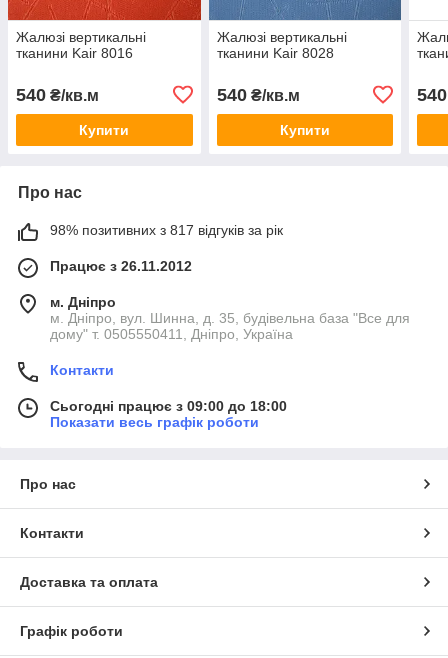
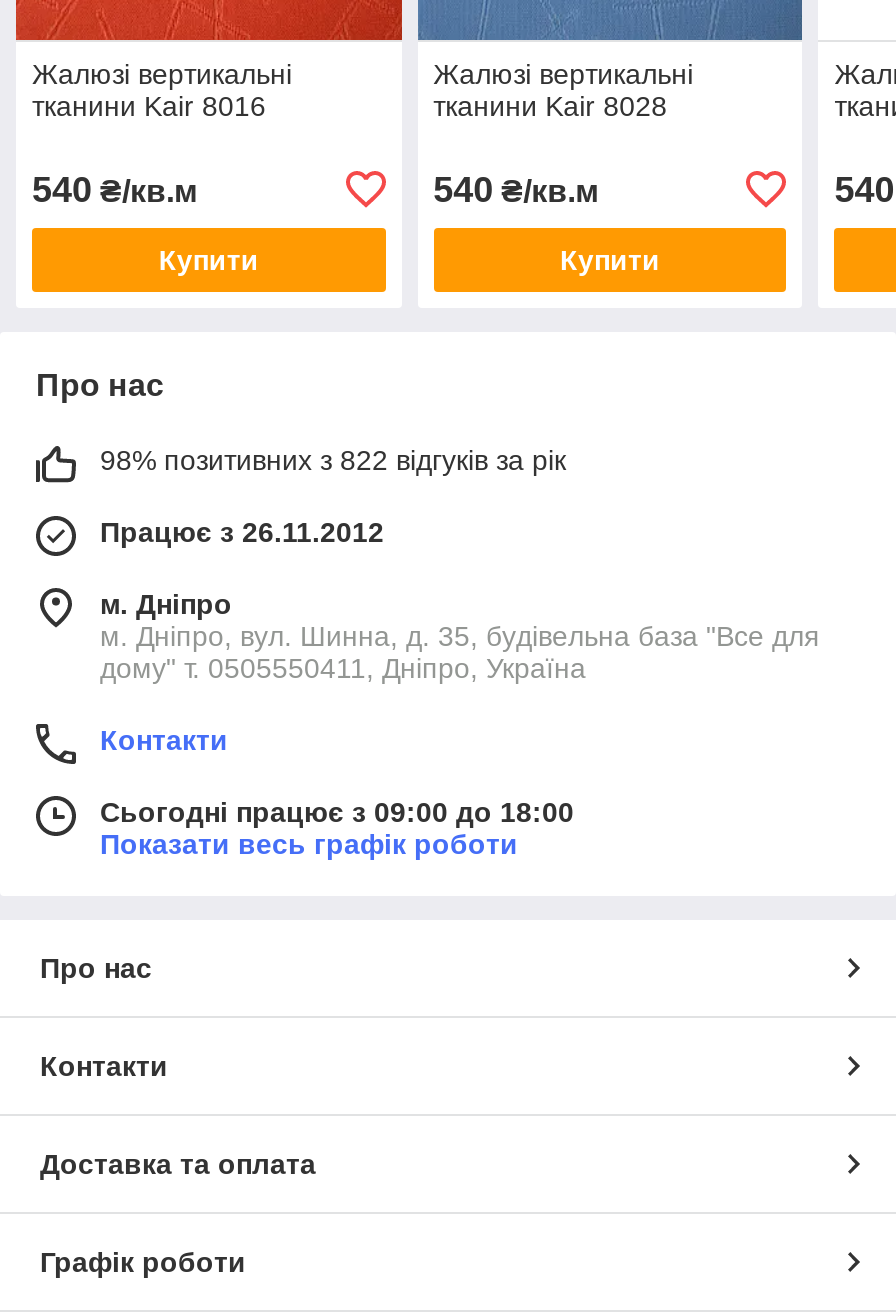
[50,221,283,237] 98% позитивних з 817 відгуків за рік -> [100,443,566,475] 98% позитивних з 822 відгуків за рік

